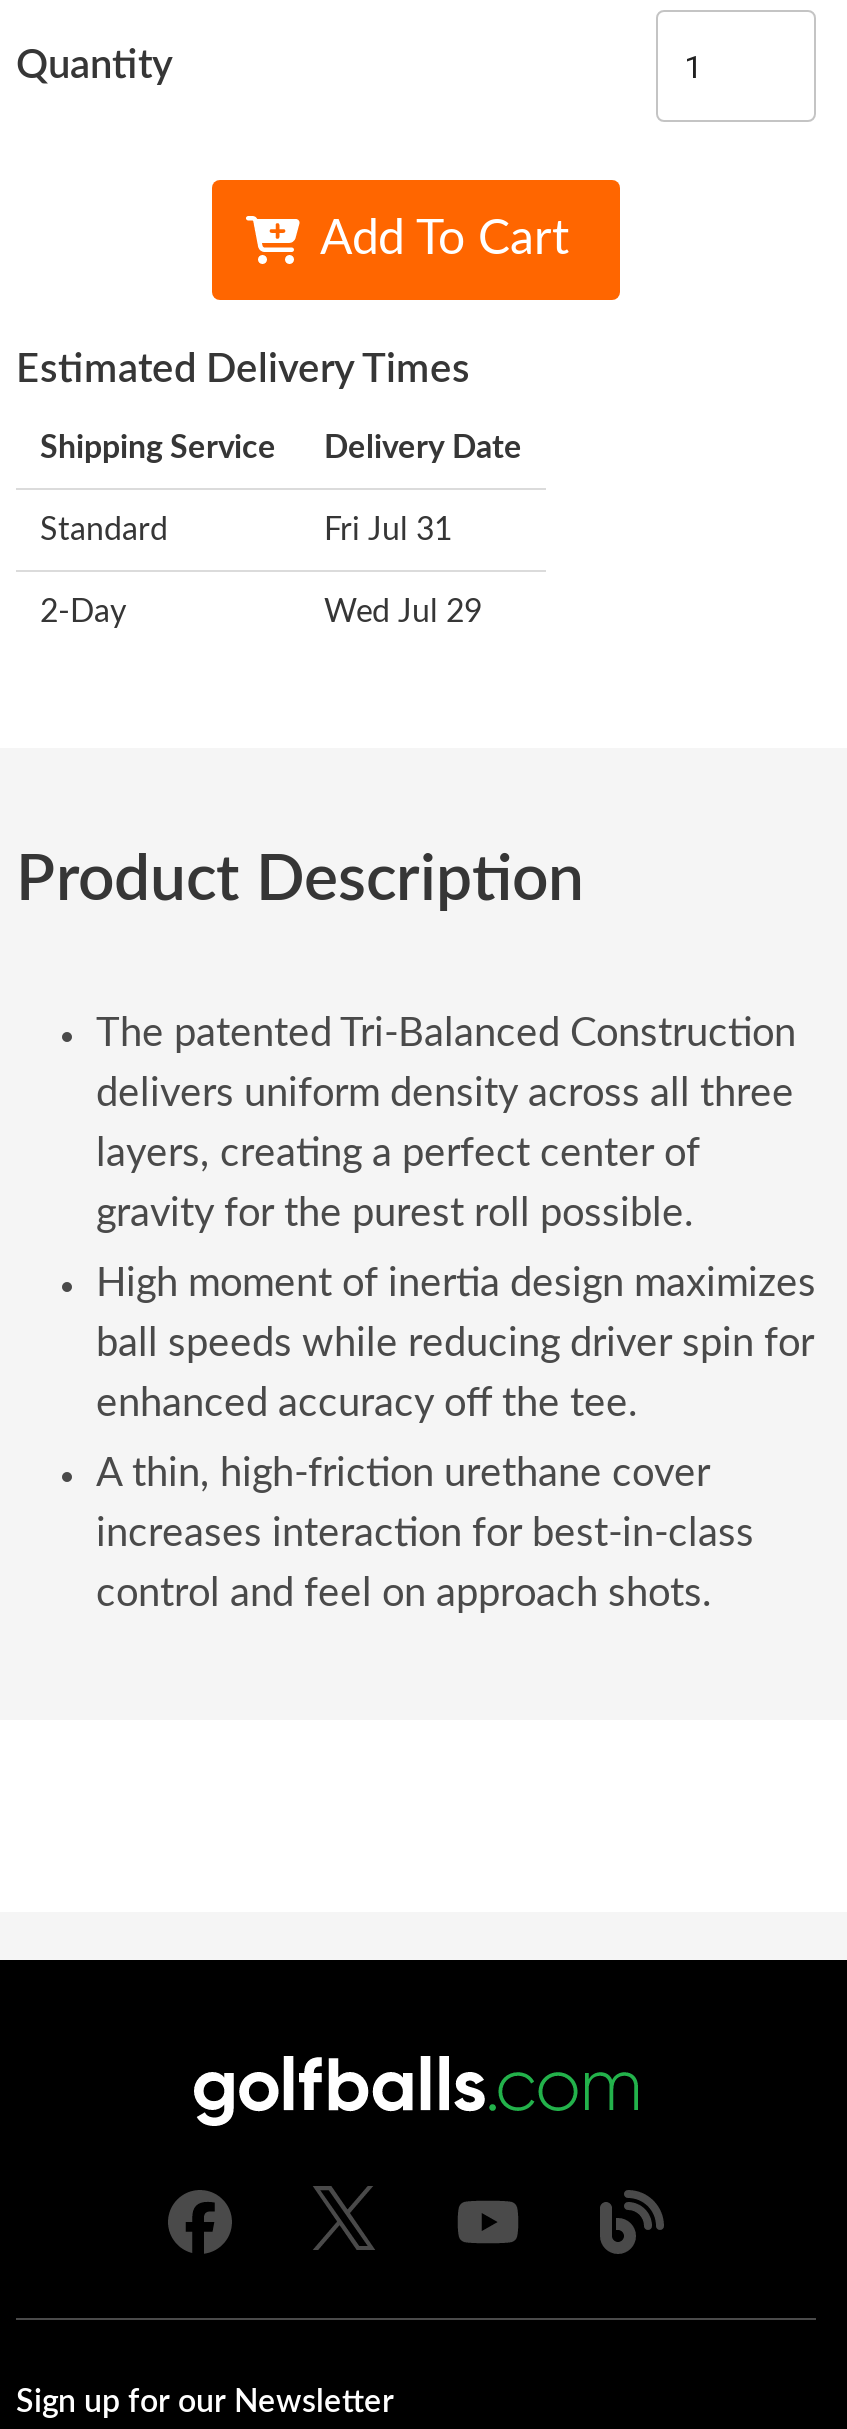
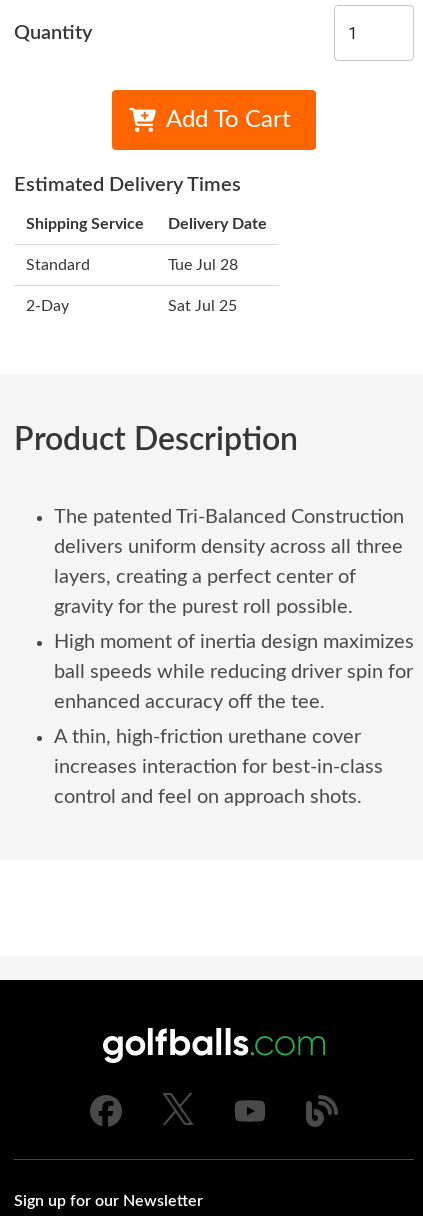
[324,515,452,547] Fri Jul 31 -> [168,257,238,273] Tue Jul 28
[324,597,482,629] Wed Jul 29 -> [168,298,237,314] Sat Jul 25

